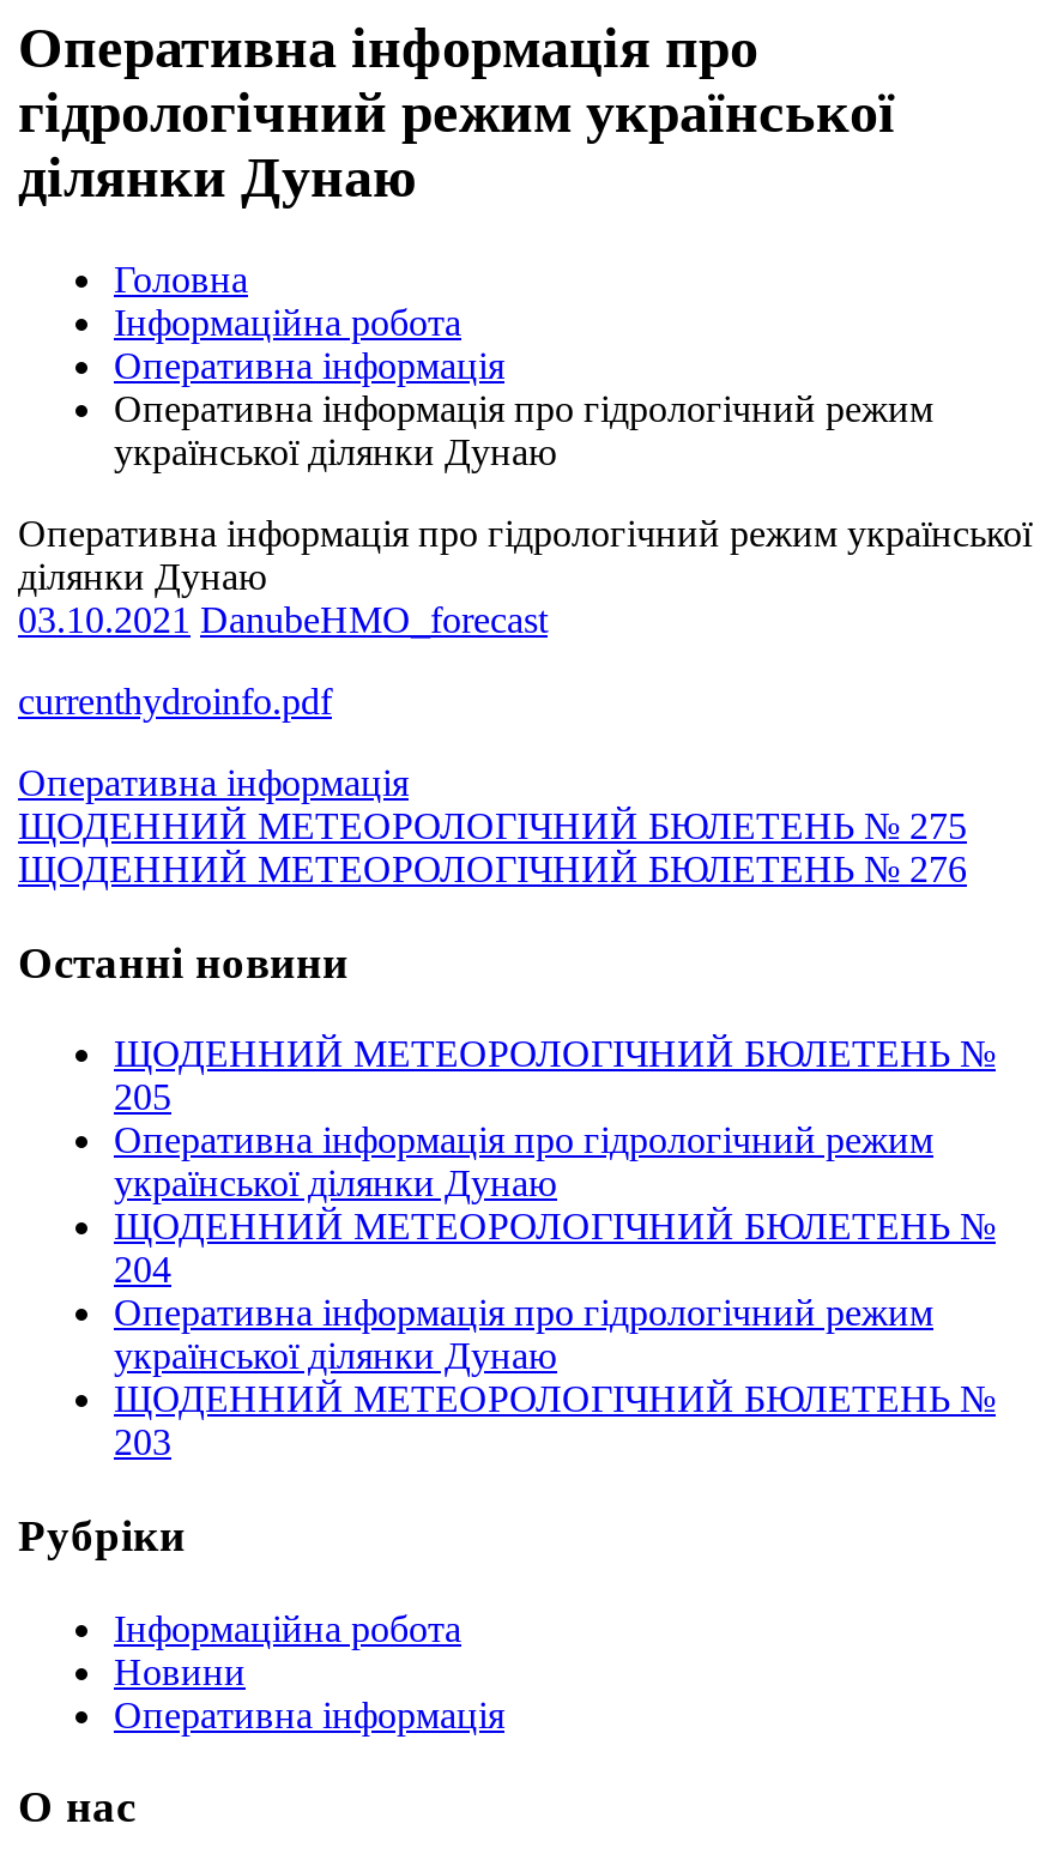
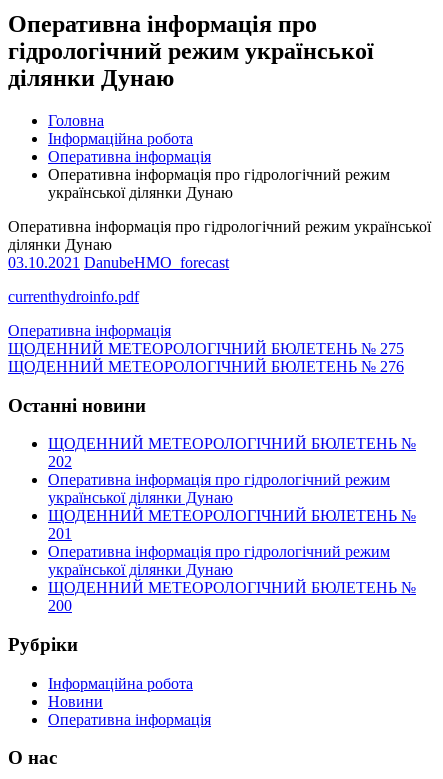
[114,1077,171,1117] 205 -> [48,453,72,470] 202
[114,1249,171,1290] 204 -> [48,525,72,542] 201
[114,1422,171,1463] 203 -> [48,597,72,614] 200

